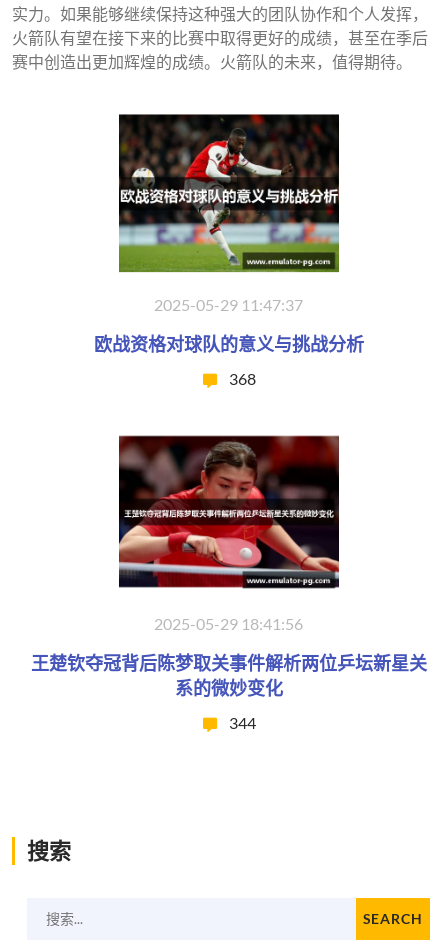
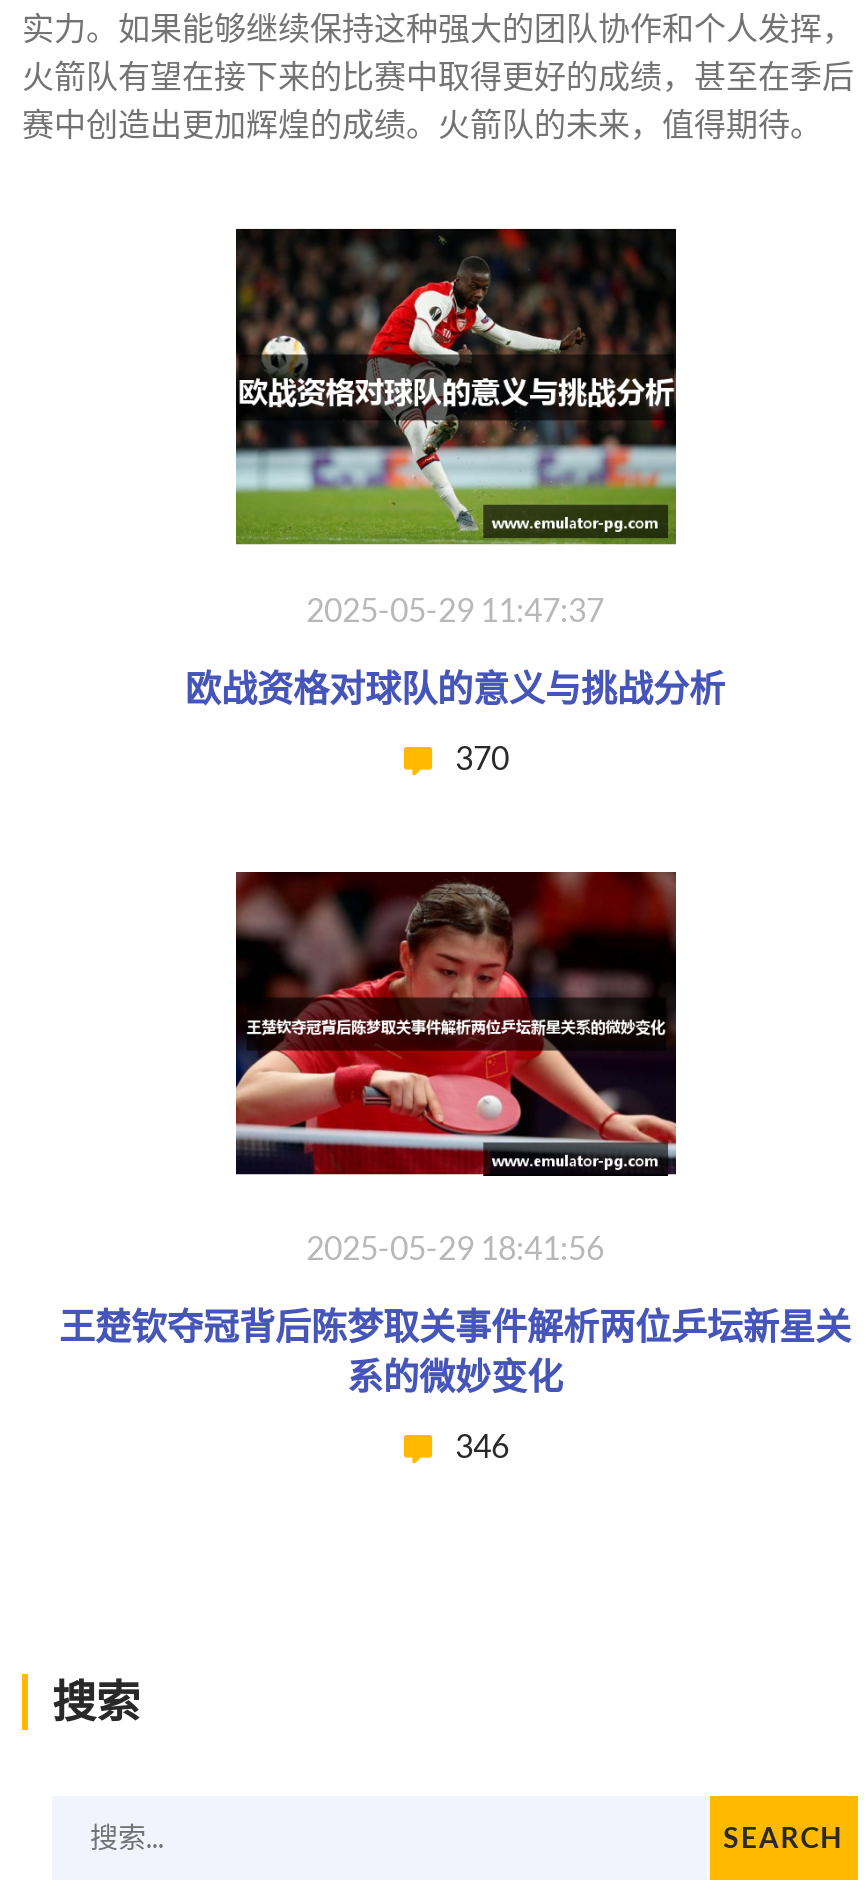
[225,369,255,388] 368 -> [449,738,509,776] 370
[225,713,255,732] 344 -> [449,1425,509,1463] 346

